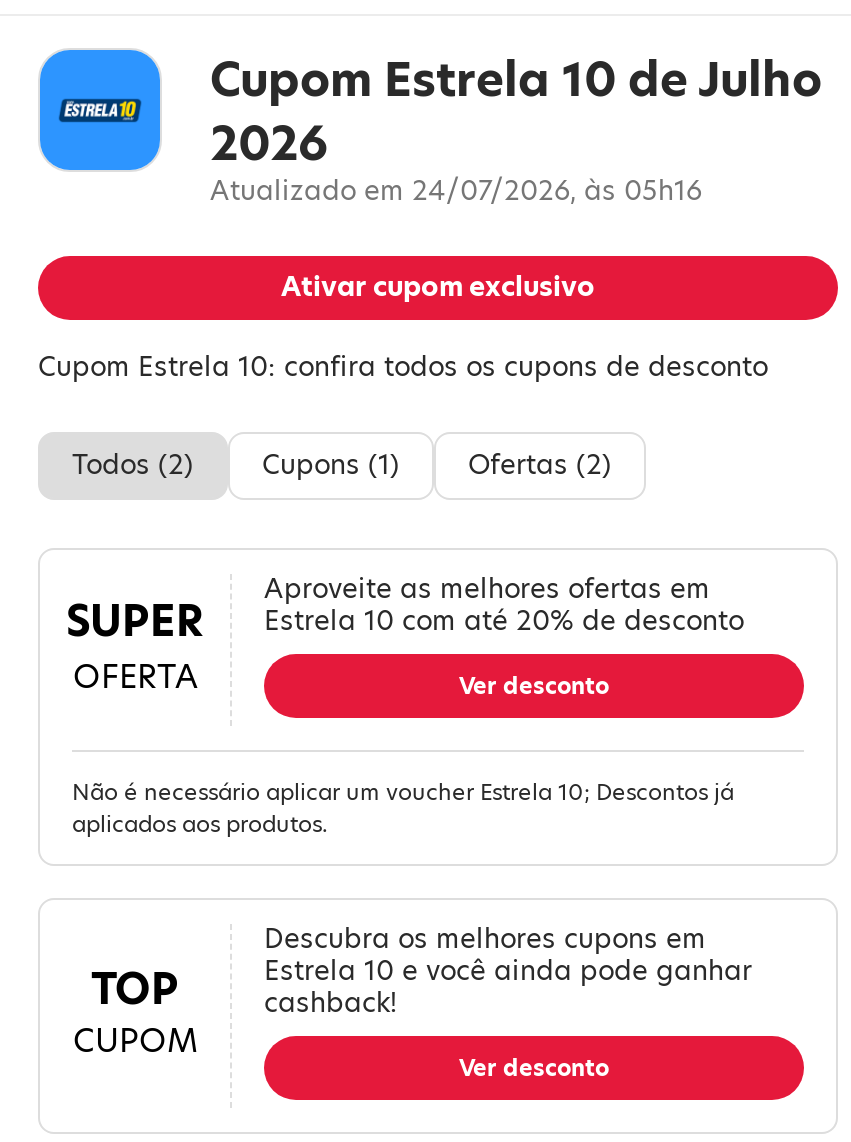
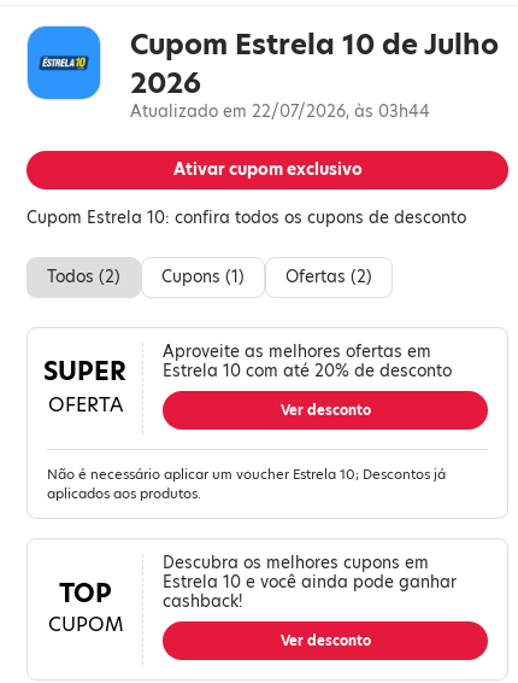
[210,172,702,210] Atualizado em 24/07/2026, às 05h16 -> [130,100,430,123] Atualizado em 22/07/2026, às 03h44

